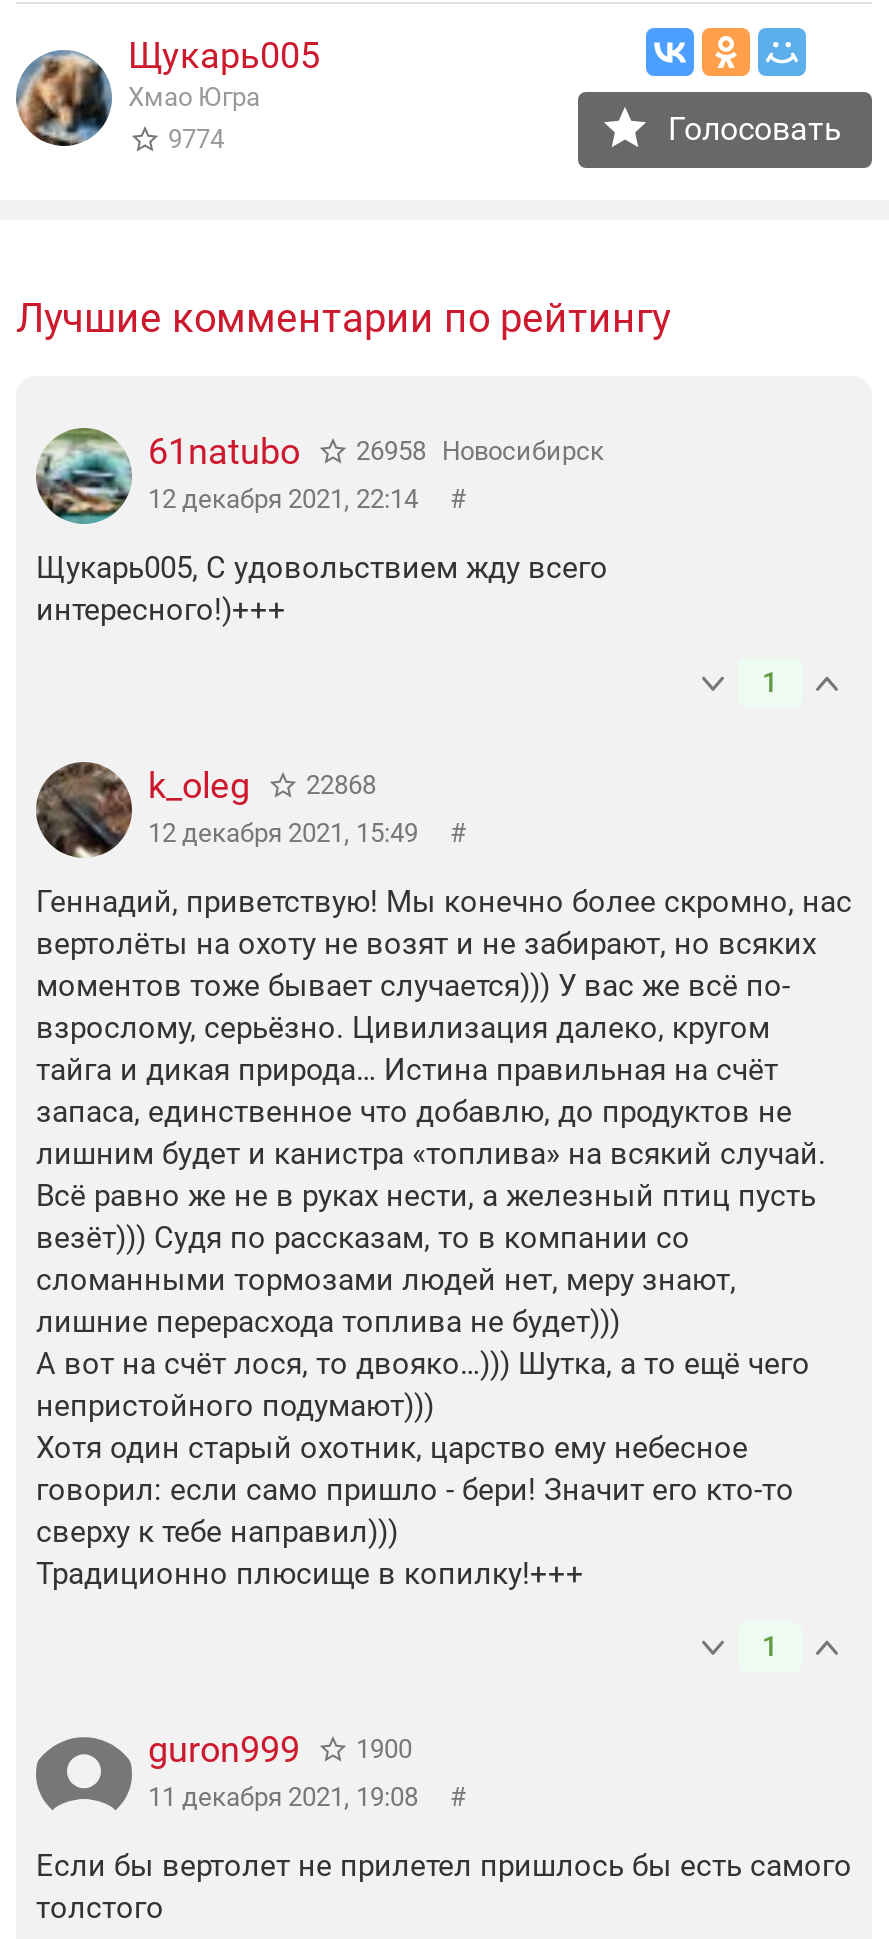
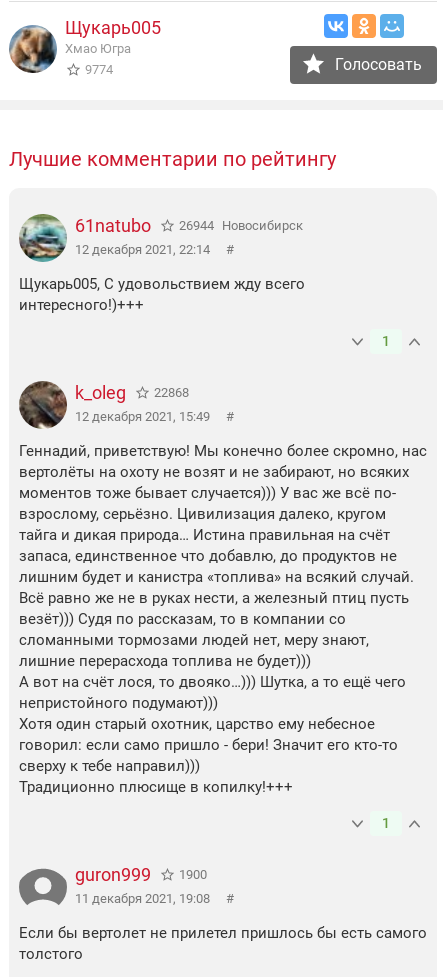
[148,430,604,472] 61natubo 26958 Новосибирск -> [75,215,303,236] 61natubo 26944 Новосибирск

